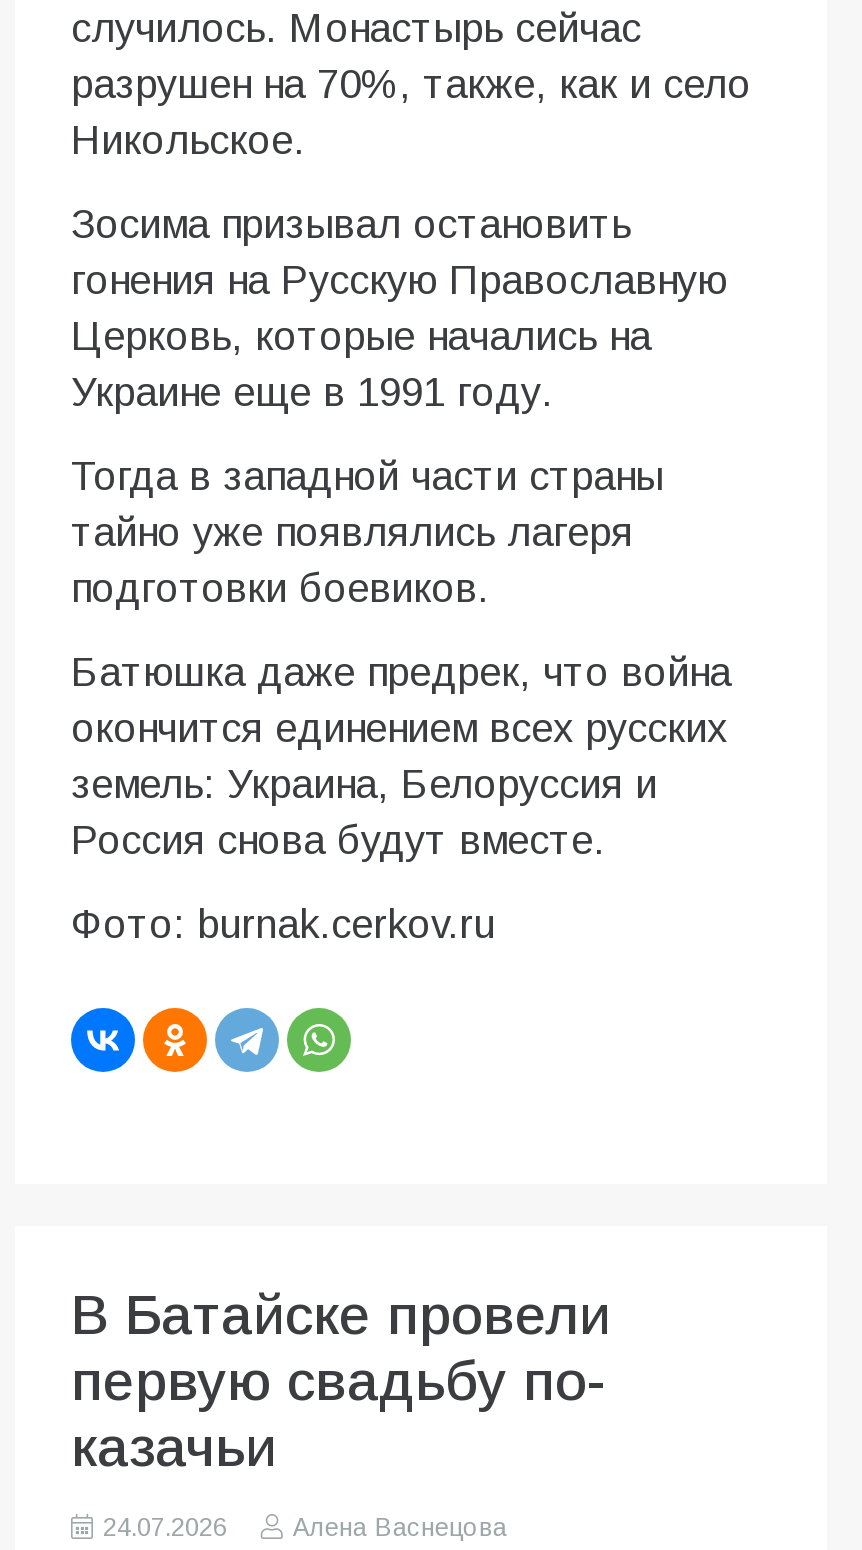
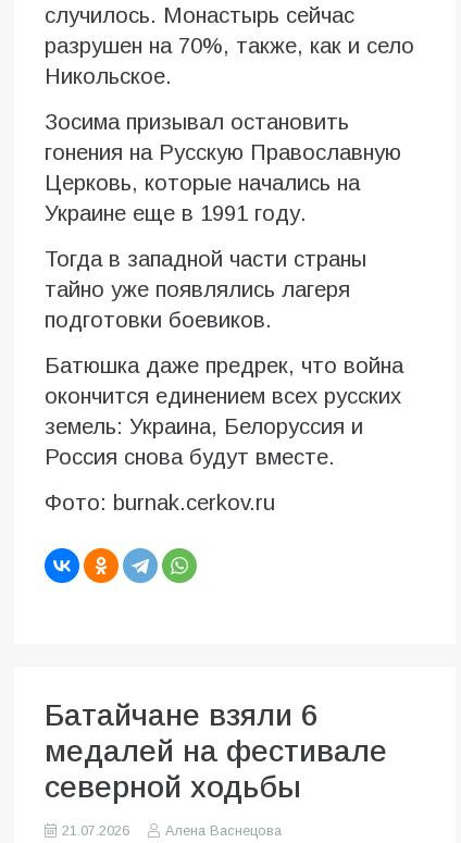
[71,1284,611,1478] В Батайске провели | первую свадьбу по- | казачьи -> [45,698,387,804] Батайчане взяли 6 | медалей на фестивале | северной ходьбы
[103,1514,227,1542] 24.07.2026 -> [62,823,129,839] 21.07.2026

